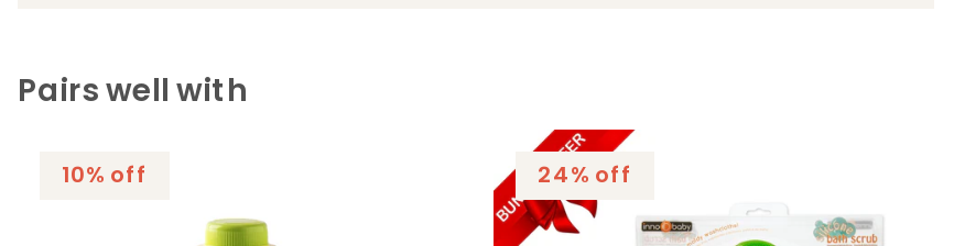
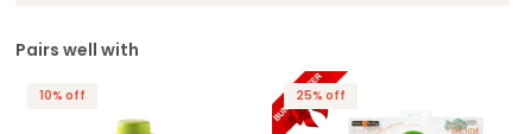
[538,158,632,191] 24% off -> [296,86,346,104] 25% off

